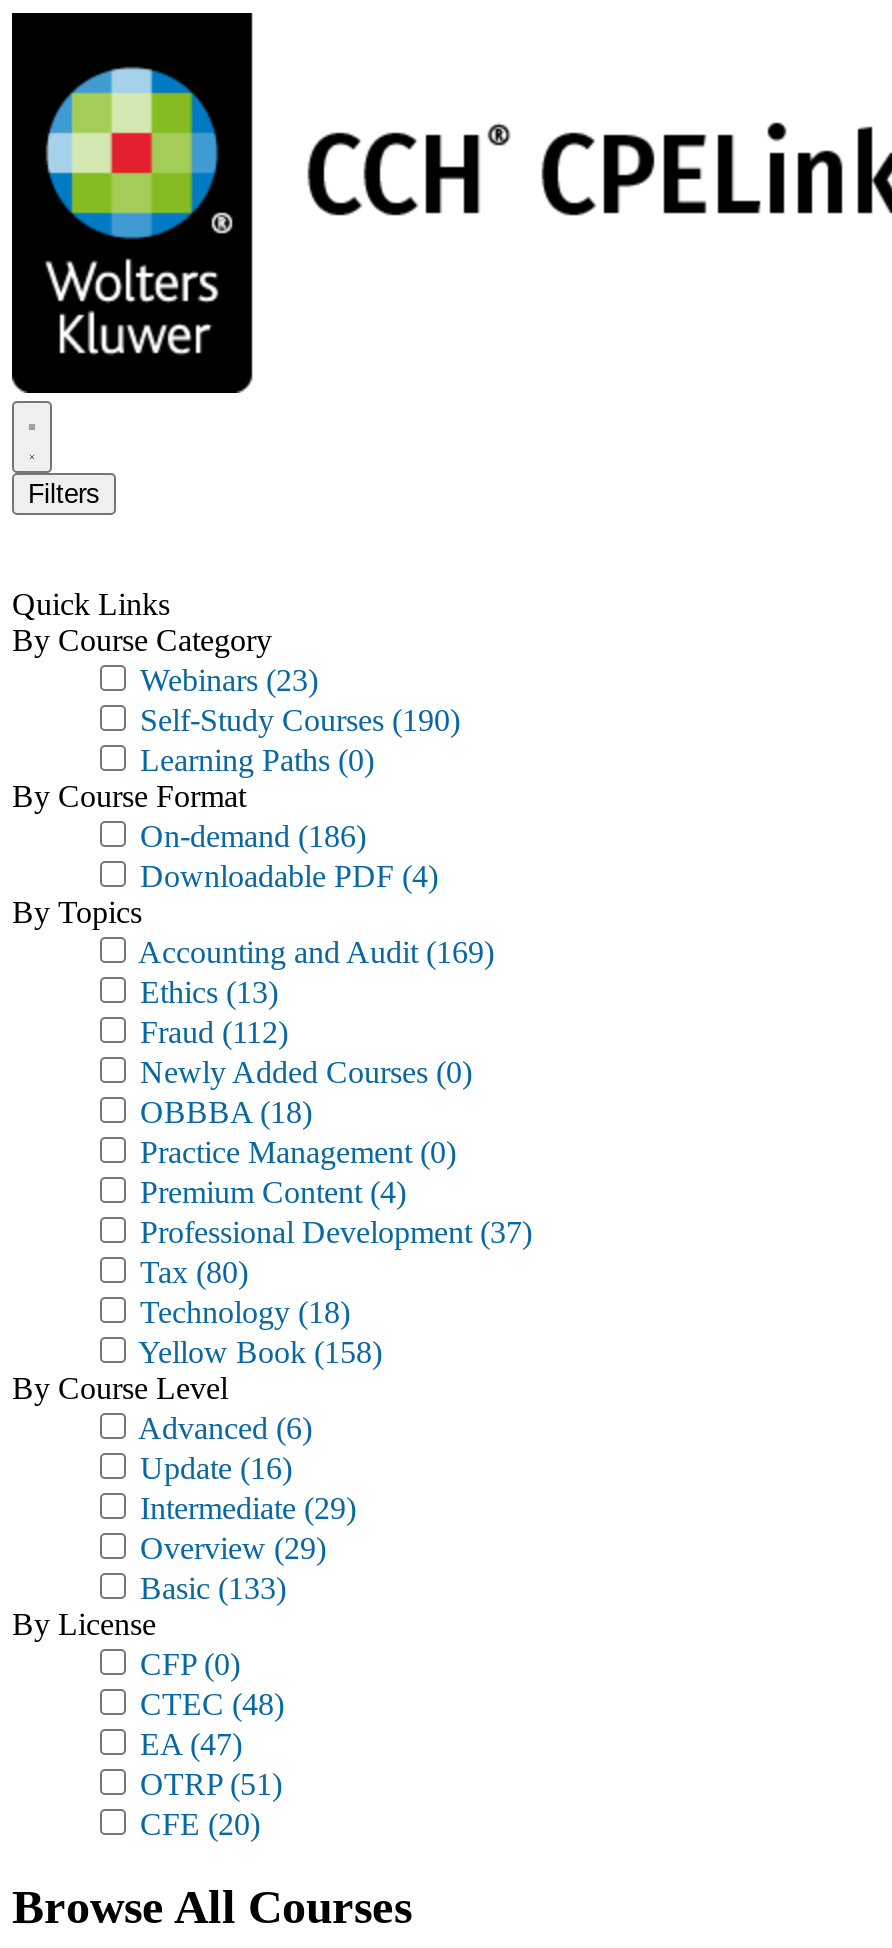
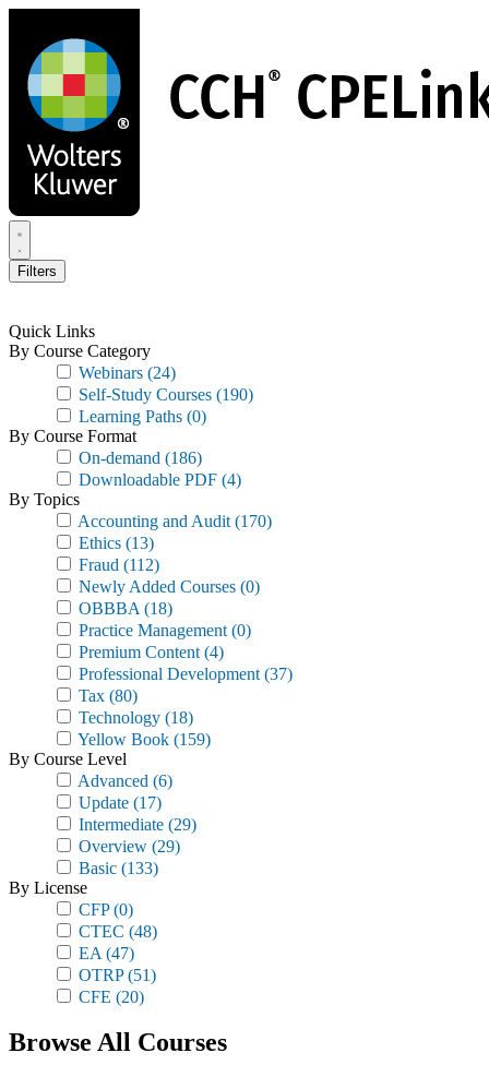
[132,663,318,697] Webinars (23) -> [74,363,176,382] Webinars (24)
[132,935,494,969] Accounting and Audit (169) -> [74,512,272,530] Accounting and Audit (170)
[132,1335,382,1369] Yellow Book (158) -> [74,730,211,749] Yellow Book (159)
[132,1451,292,1485] Update (16) -> [74,793,162,812] Update (17)

